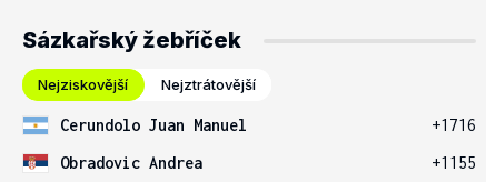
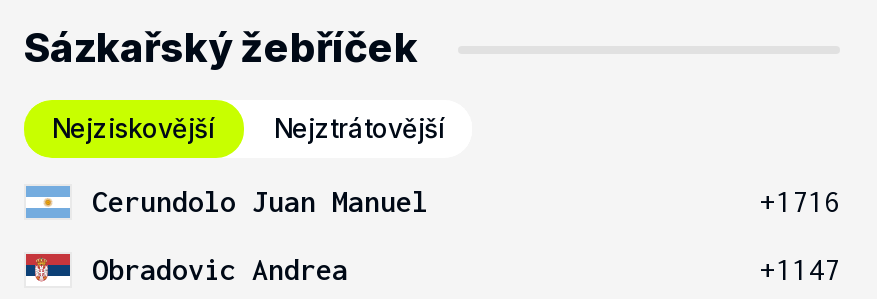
[432,153,476,172] +1155 -> [760,252,840,286] +1147

